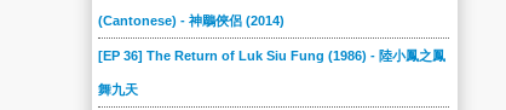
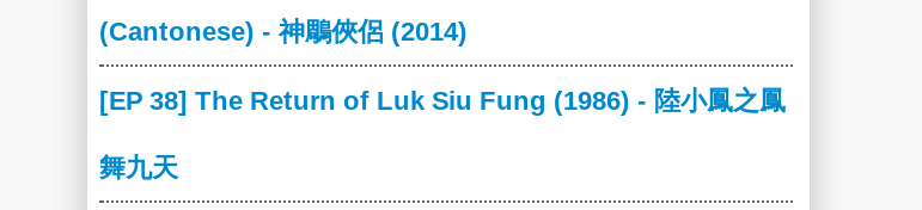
[98,48,445,63] [EP 36] The Return of Luk Siu Fung (1986) - 陸小鳳之鳳 -> [99,86,786,115] [EP 38] The Return of Luk Siu Fung (1986) - 陸小鳳之鳳

